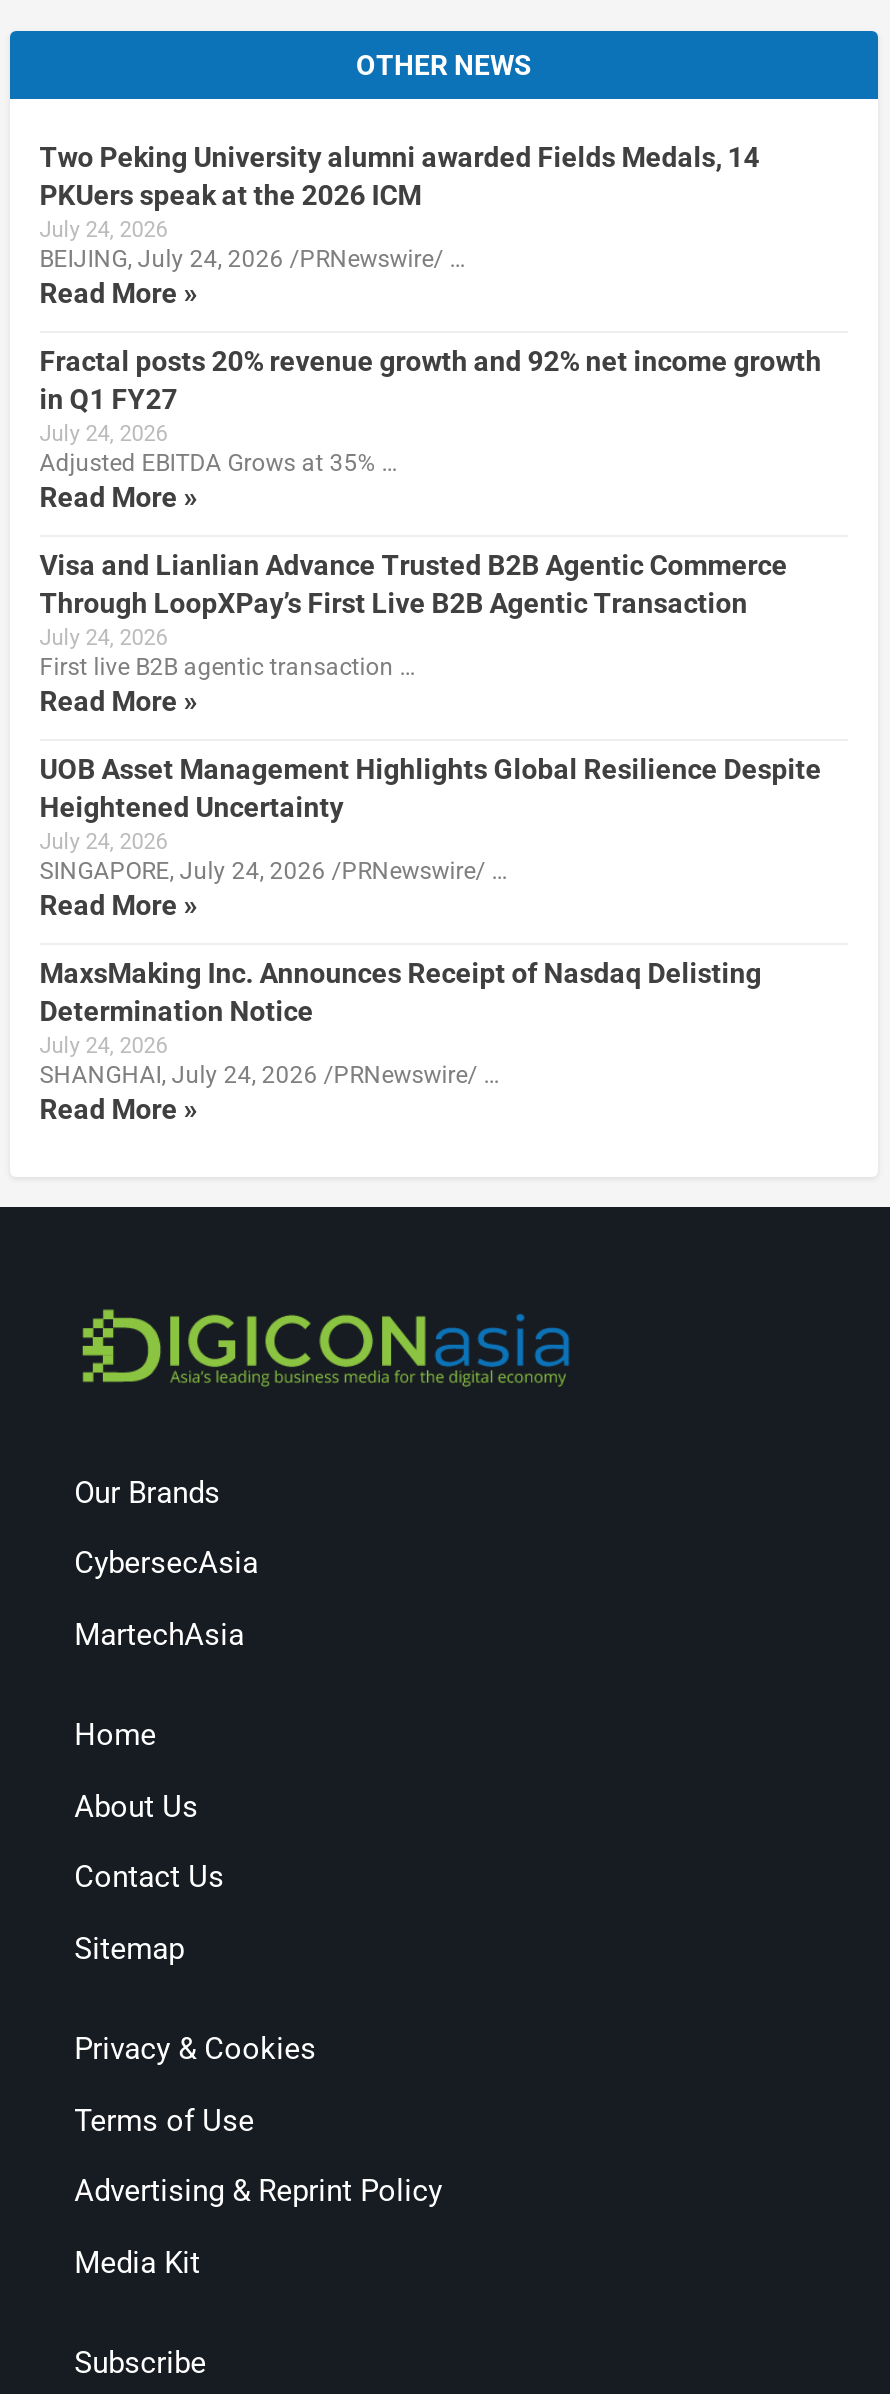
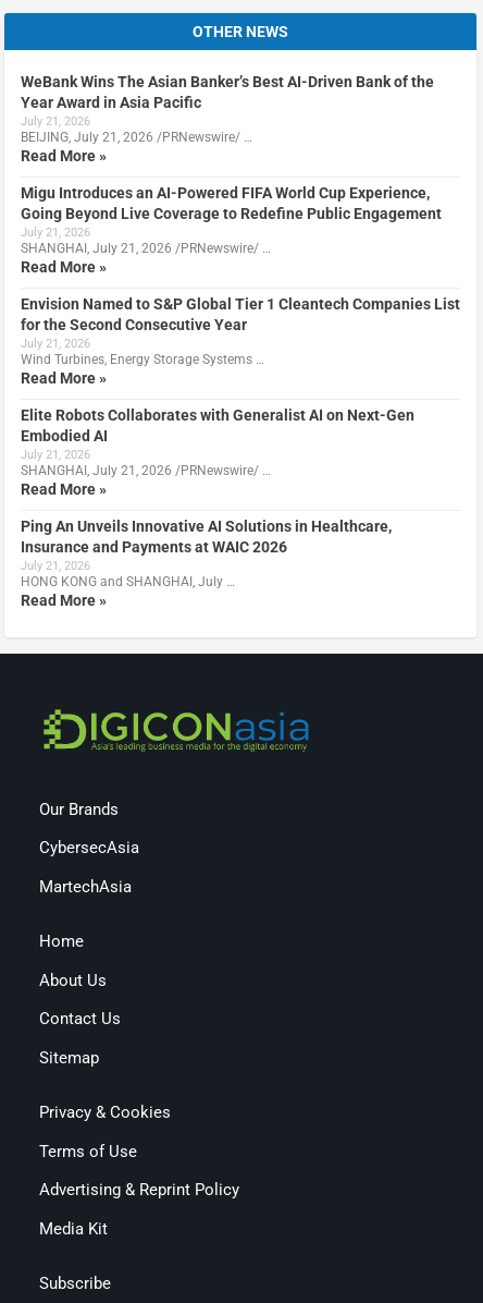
[39,141,759,273] Two Peking University alumni awarded Fields Medals, 14 | PKUers speak at the 2026 ICM | July 24, 2026 | BEIJING, July 24, 2026 /PRNewswire/ … -> [20,73,434,145] WeBank Wins The Asian Banker’s Best AI-Driven Bank of the | Year Award in Asia Pacific | July 21, 2026 | BEIJING, July 21, 2026 /PRNewswire/ …
[39,345,821,477] Fractal posts 20% revenue growth and 92% net income growth | in Q1 FY27 | July 24, 2026 | Adjusted EBITDA Grows at 35% … -> [20,184,441,256] Migu Introduces an AI-Powered FIFA World Cup Experience, | Going Beyond Live Coverage to Redefine Public Engagement | July 21, 2026 | SHANGHAI, July 21, 2026 /PRNewswire/ …
[39,549,787,681] Visa and Lianlian Advance Trusted B2B Agentic Commerce | Through LoopXPay’s First Live B2B Agentic Transaction | July 24, 2026 | First live B2B agentic transaction … -> [20,295,460,367] Envision Named to S&P Global Tier 1 Cleantech Companies List | for the Second Consecutive Year | July 21, 2026 | Wind Turbines, Energy Storage Systems …
[39,753,821,885] UOB Asset Management Highlights Global Resilience Despite | Heightened Uncertainty | July 24, 2026 | SINGAPORE, July 24, 2026 /PRNewswire/ … -> [20,406,414,478] Elite Robots Collaborates with Generalist AI on Next-Gen | Embodied AI | July 21, 2026 | SHANGHAI, July 21, 2026 /PRNewswire/ …
[39,957,761,1089] MaxsMaking Inc. Announces Receipt of Nasdaq Delisting | Determination Notice | July 24, 2026 | SHANGHAI, July 24, 2026 /PRNewswire/ … -> [20,517,391,589] Ping An Unveils Innovative AI Solutions in Healthcare, | Insurance and Payments at WAIC 2026 | July 21, 2026 | HONG KONG and SHANGHAI, July …

